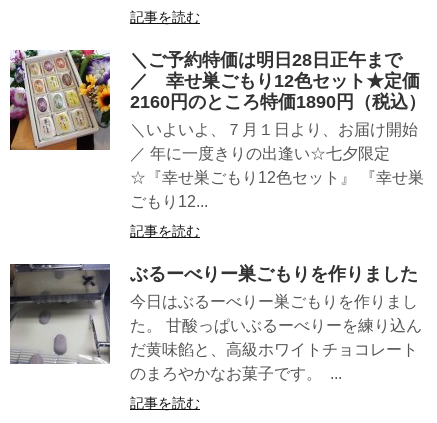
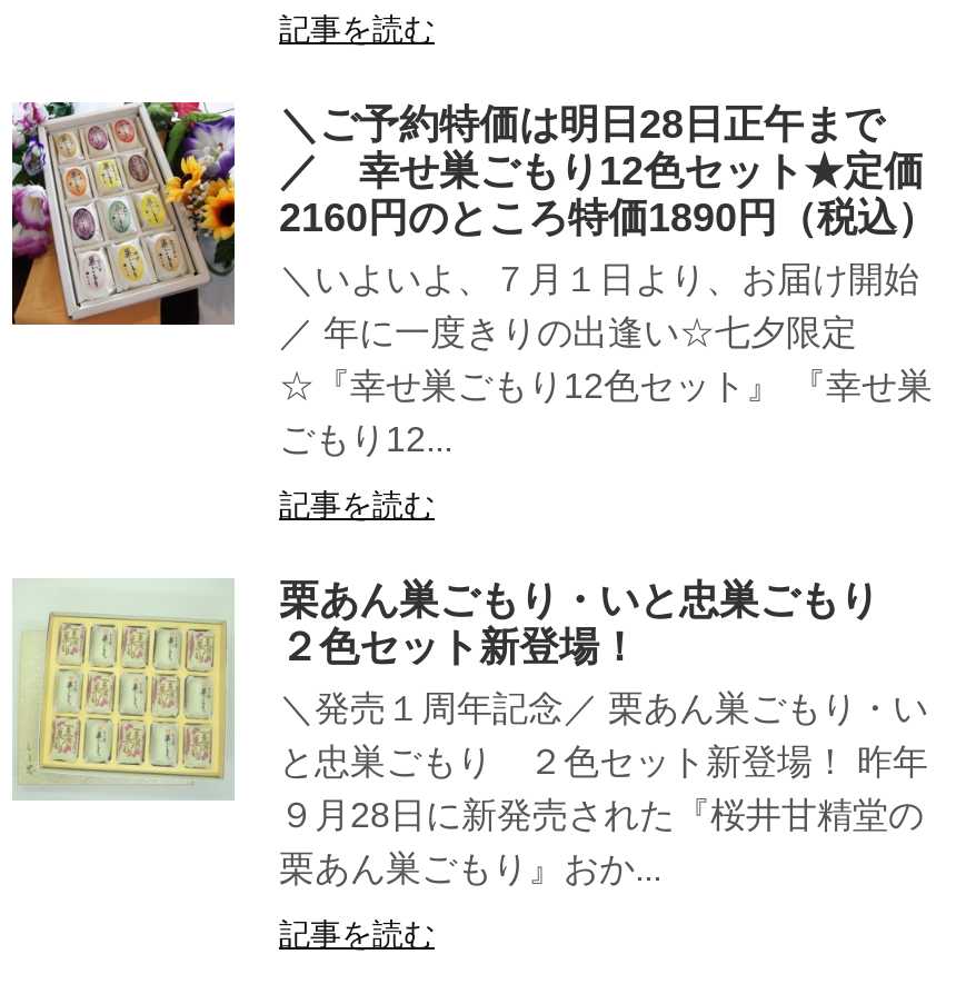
[9,263,422,382] [image] | ぶるーべりー巣ごもりを作りました | 今日はぶるーべりー巣ごもりを作りまし | た。 甘酸っぱいぶるーべりーを練り込ん | だ黄味餡と、高級ホワイトチョコレート | のまろやかなお菓子です。 ... -> [12,578,928,888] [image] | 栗あん巣ごもり・いと忠巣ごもり | ２色セット新登場！ | ＼発売１周年記念／ 栗あん巣ごもり・い | と忠巣ごもり ２色セット新登場！ 昨年 | ９月28日に新発売された『桜井甘精堂の | 栗あん巣ごもり』おか...

